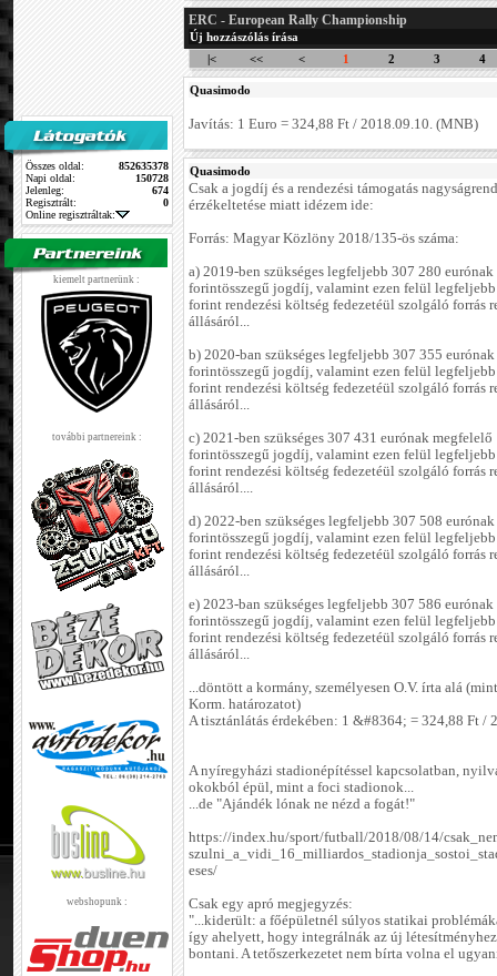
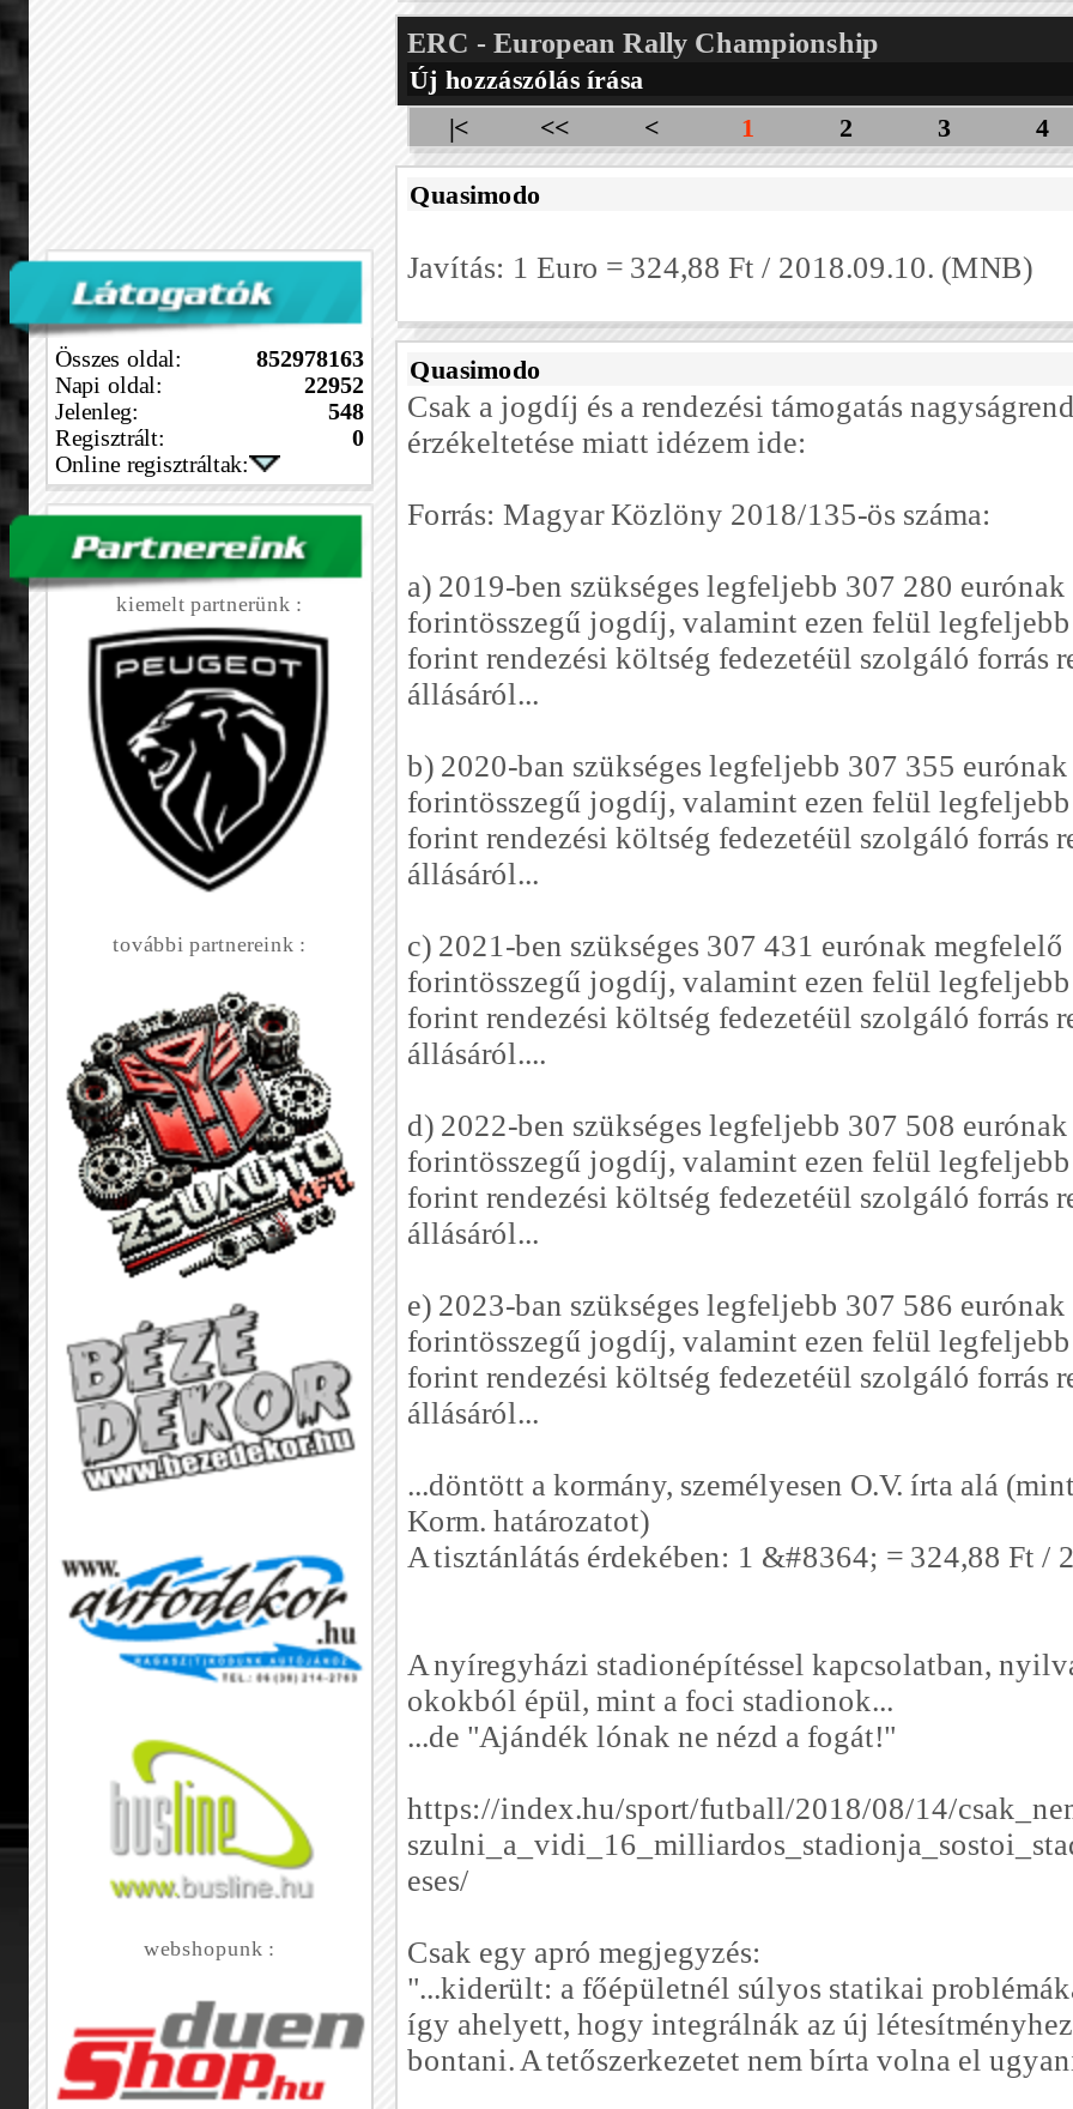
[119,160,251,178] 852635378 Quasimodo -> [256,345,541,384] 852978163 Quasimodo
[135,172,169,184] 150728 -> [304,371,364,398] 22952
[152,184,169,196] 674 -> [328,398,364,424] 548

